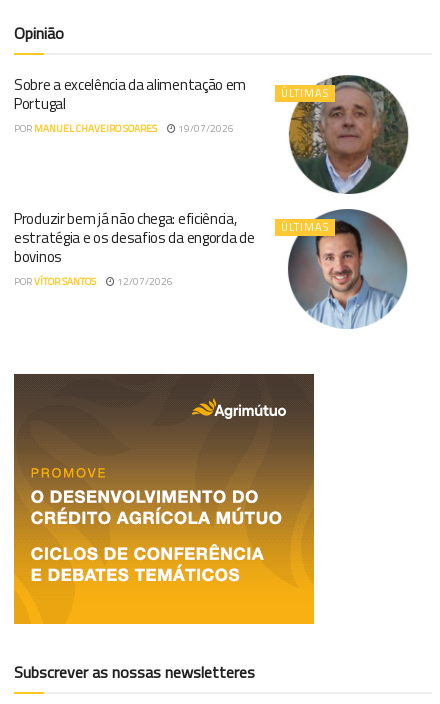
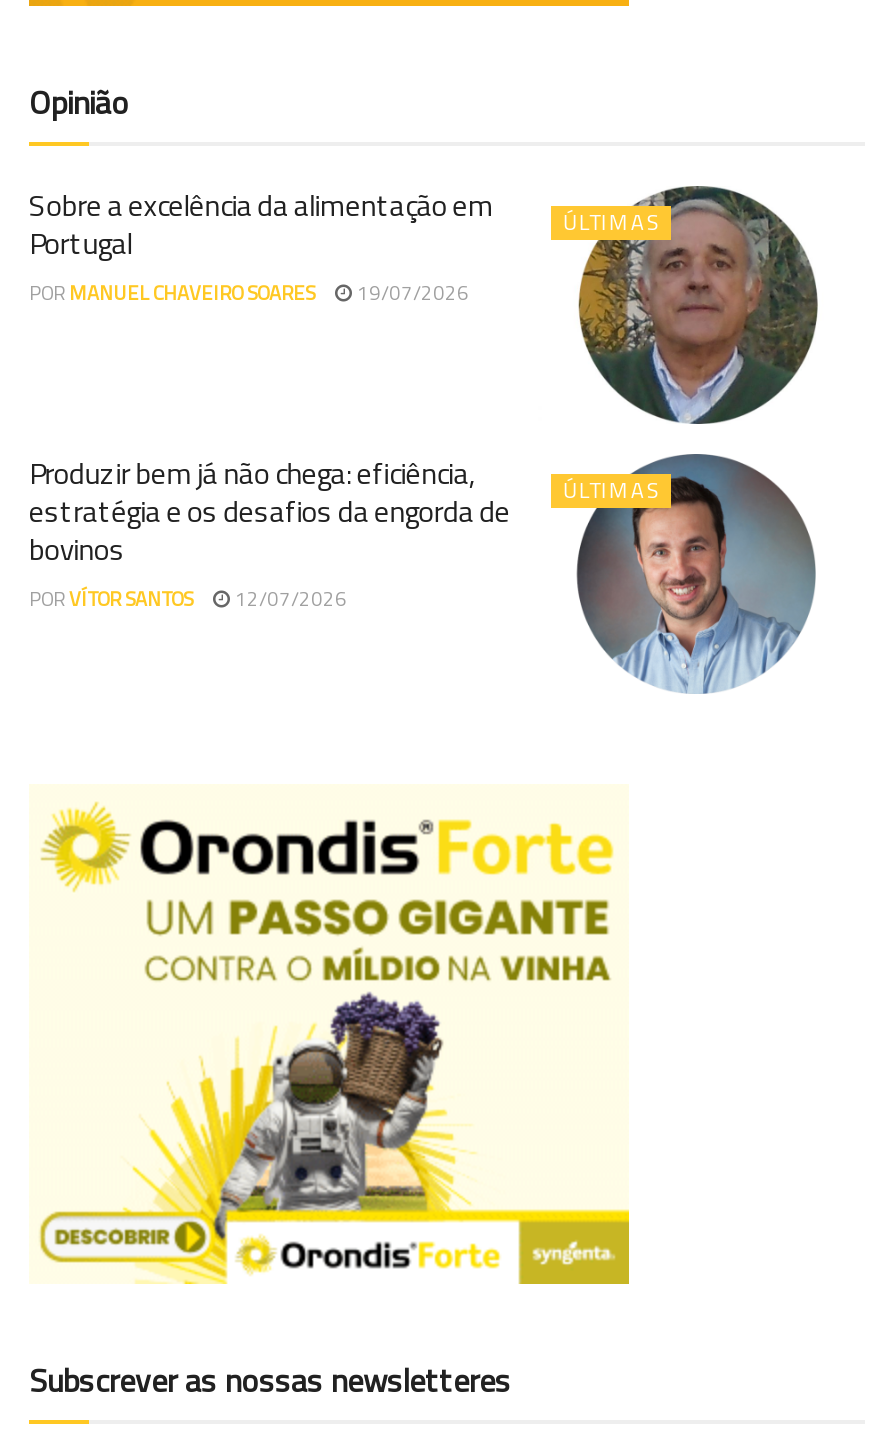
[13,373,315,625] [image] -> [29,784,631,1284] [image]

